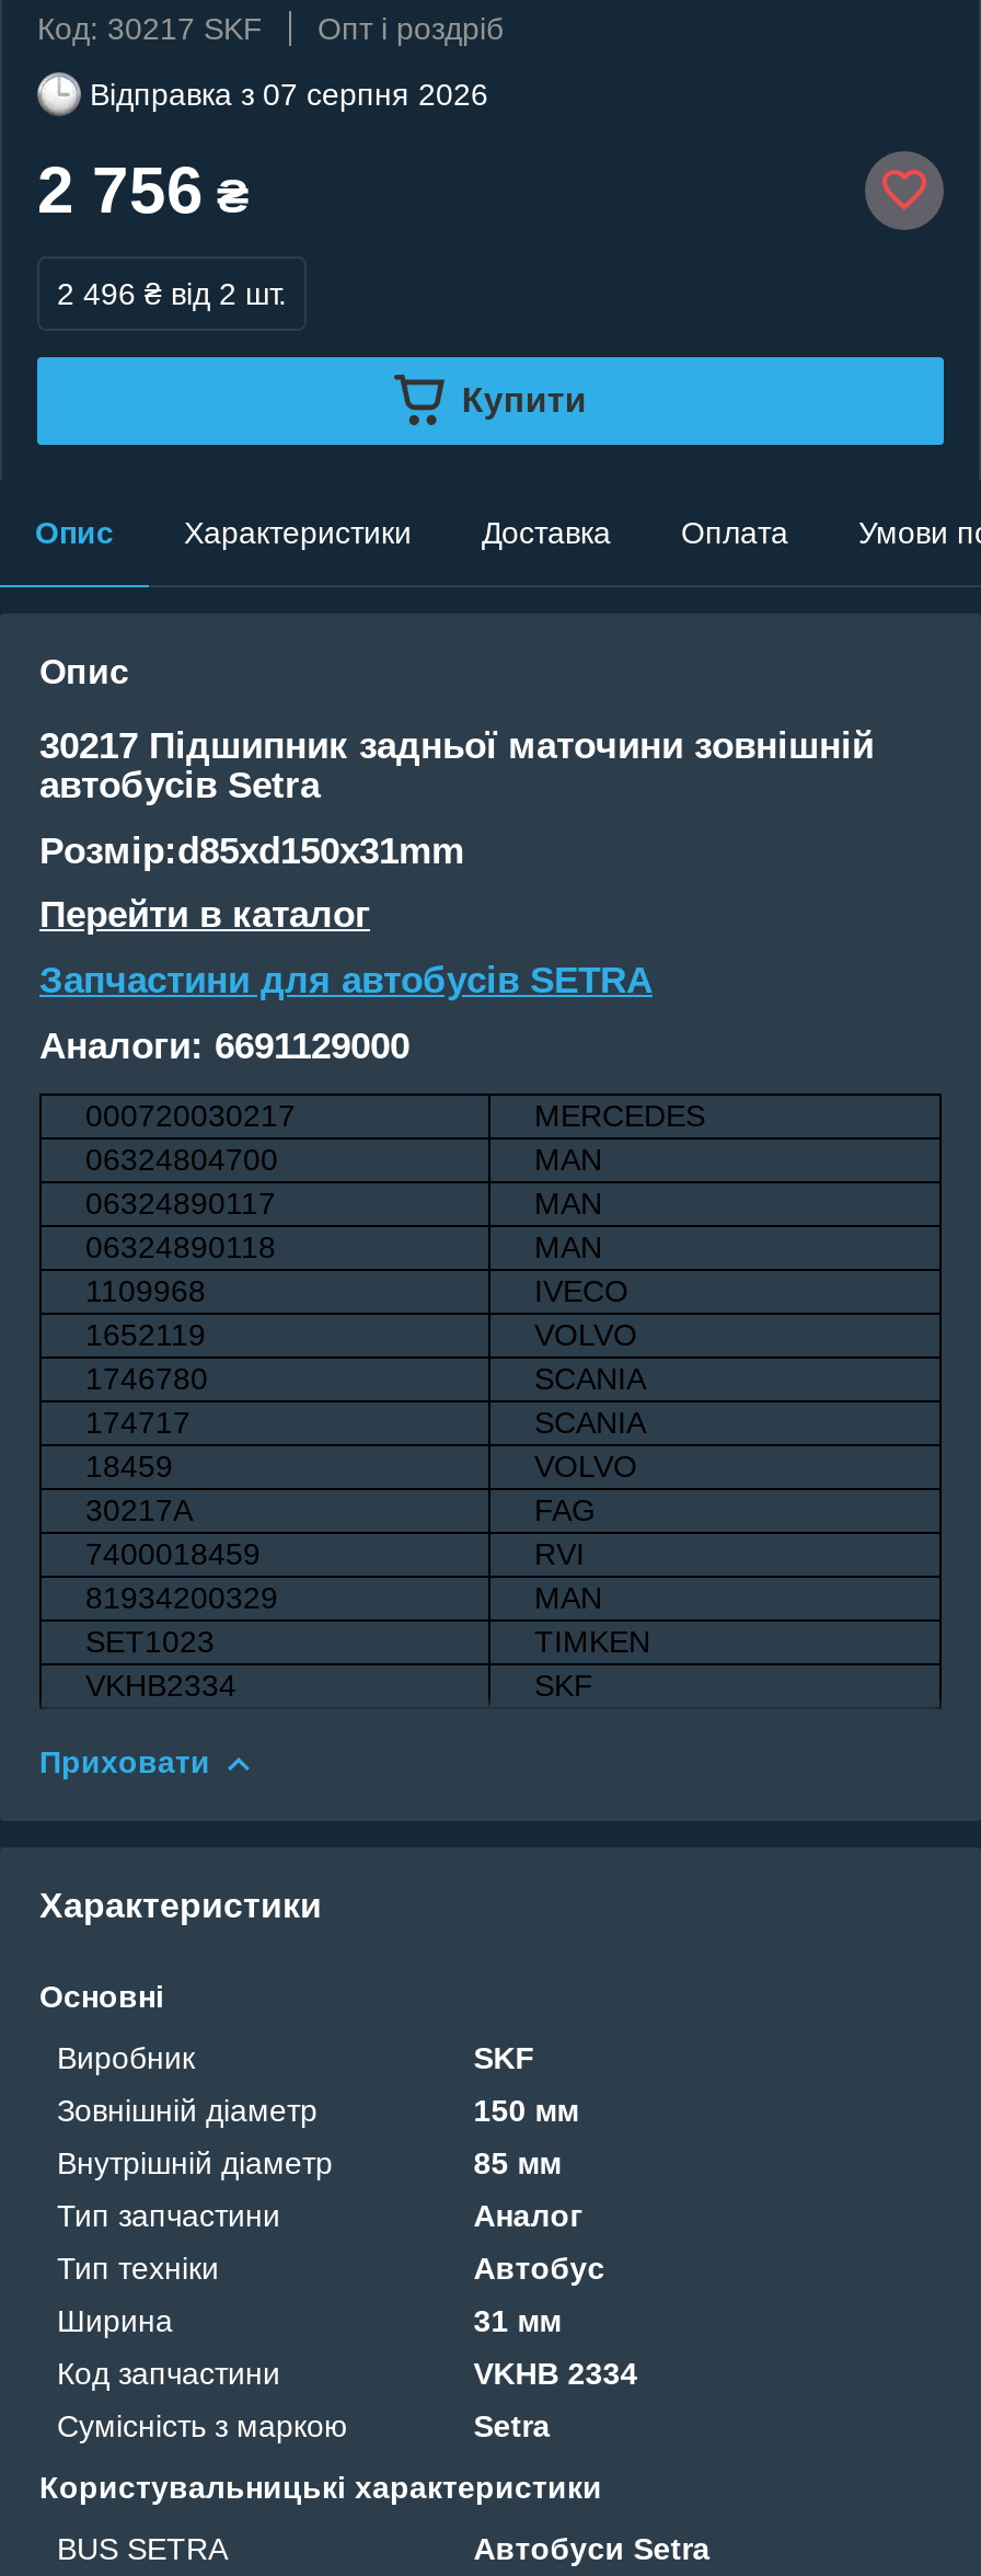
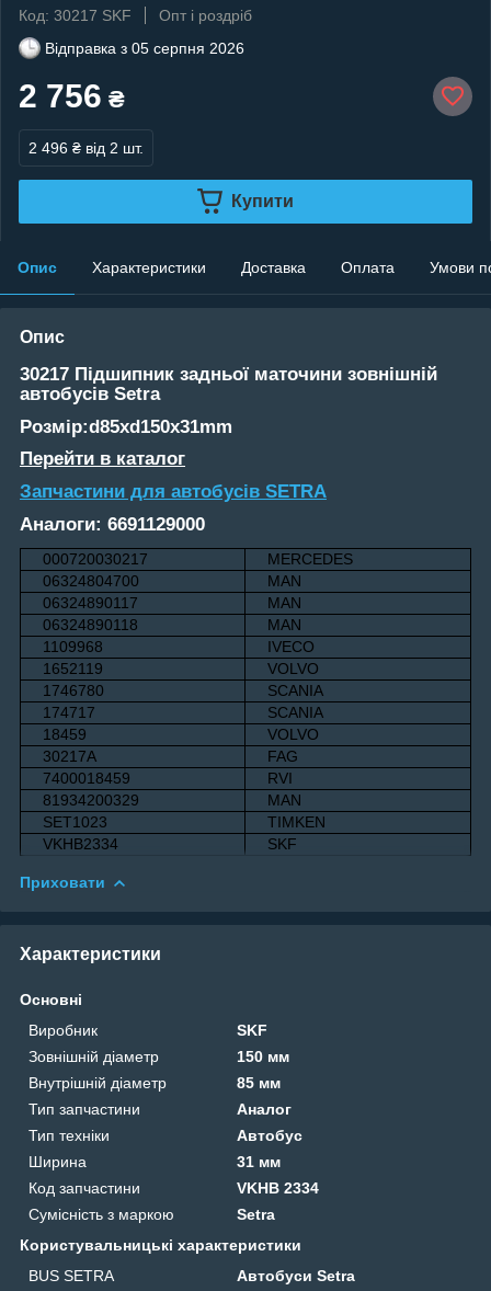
[90,76,488,111] Відправка з 07 серпня 2026 -> [45,39,244,57] Відправка з 05 серпня 2026

